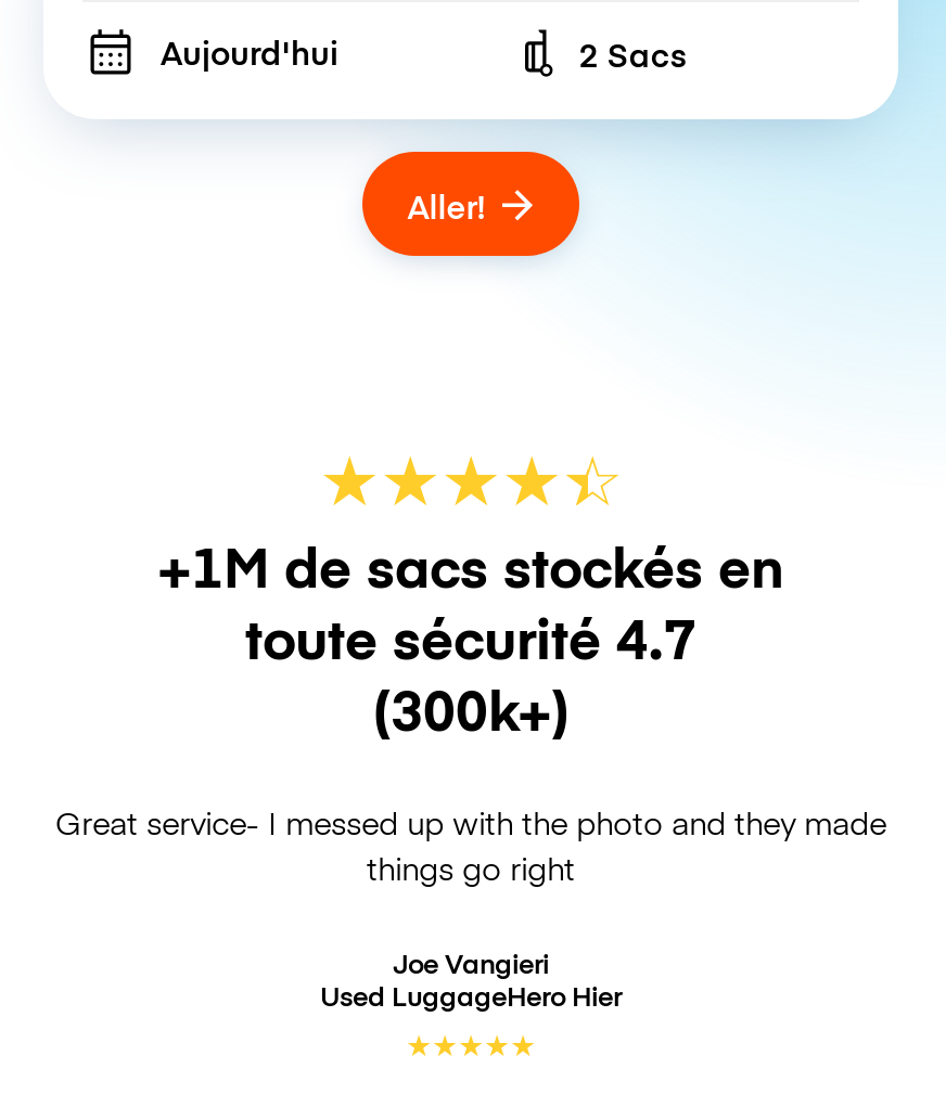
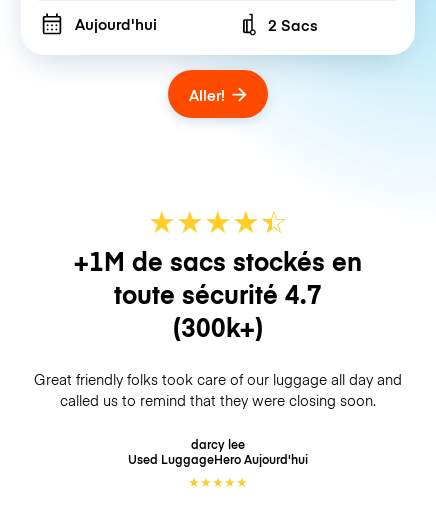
[55,799,886,888] Great service- I messed up with the photo and they made | things go right -> [34,368,402,409] Great friendly folks took care of our luggage all day and | called us to remind that they were closing soon.
[320,944,622,1014] Joe Vangieri | Used LuggageHero Hier -> [128,435,308,467] darcy lee | Used LuggageHero Aujourd'hui

